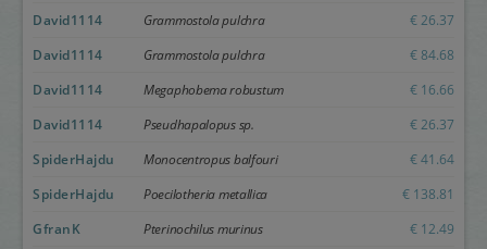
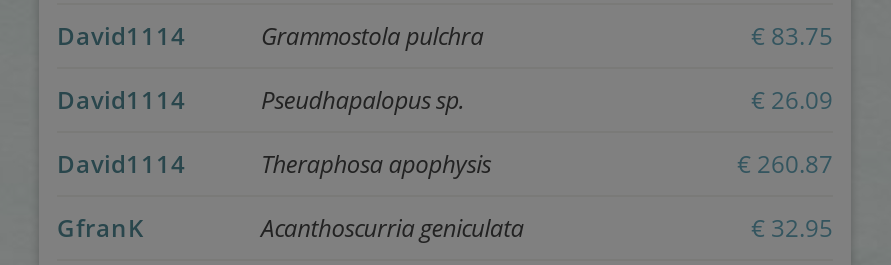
[33,11,454,99] € 26.37 | David1114 | Grammostola pulchra | € 84.68 | David1114 | Megaphobema robustum | € 16.66 -> [751,19,833,53] € 83.75
[33,115,454,203] € 26.37 | SpiderHajdu | Monocentropus balfouri | € 41.64 | SpiderHajdu | Poecilotheria metallica | € 138.81 -> [57,83,833,181] € 26.09 | David1114 | Theraphosa apophysis | € 260.87
[143,220,454,238] Pterinochilus murinus | € 12.49 -> [261,211,833,245] Acanthoscurria geniculata | € 32.95

